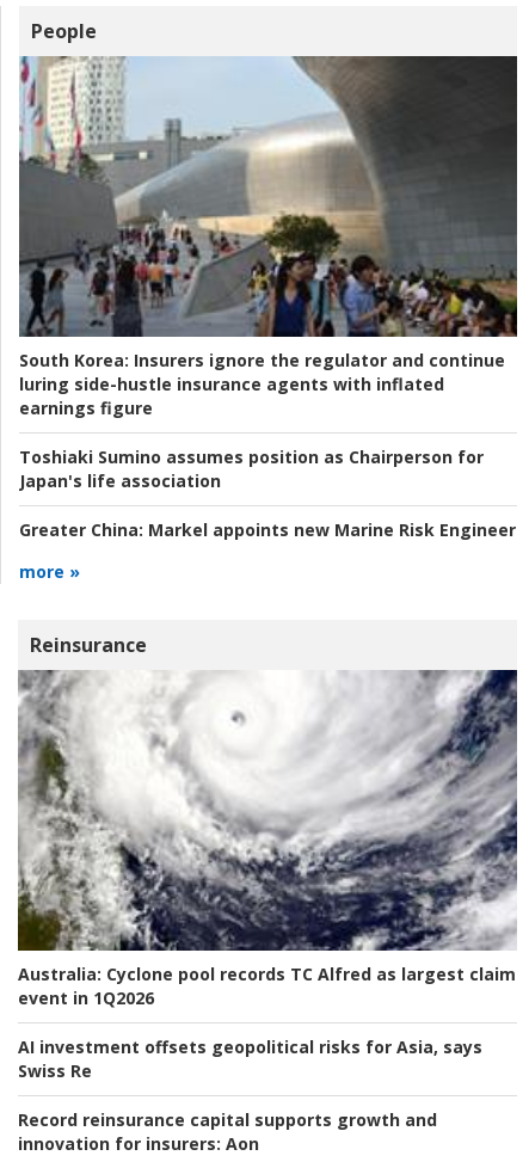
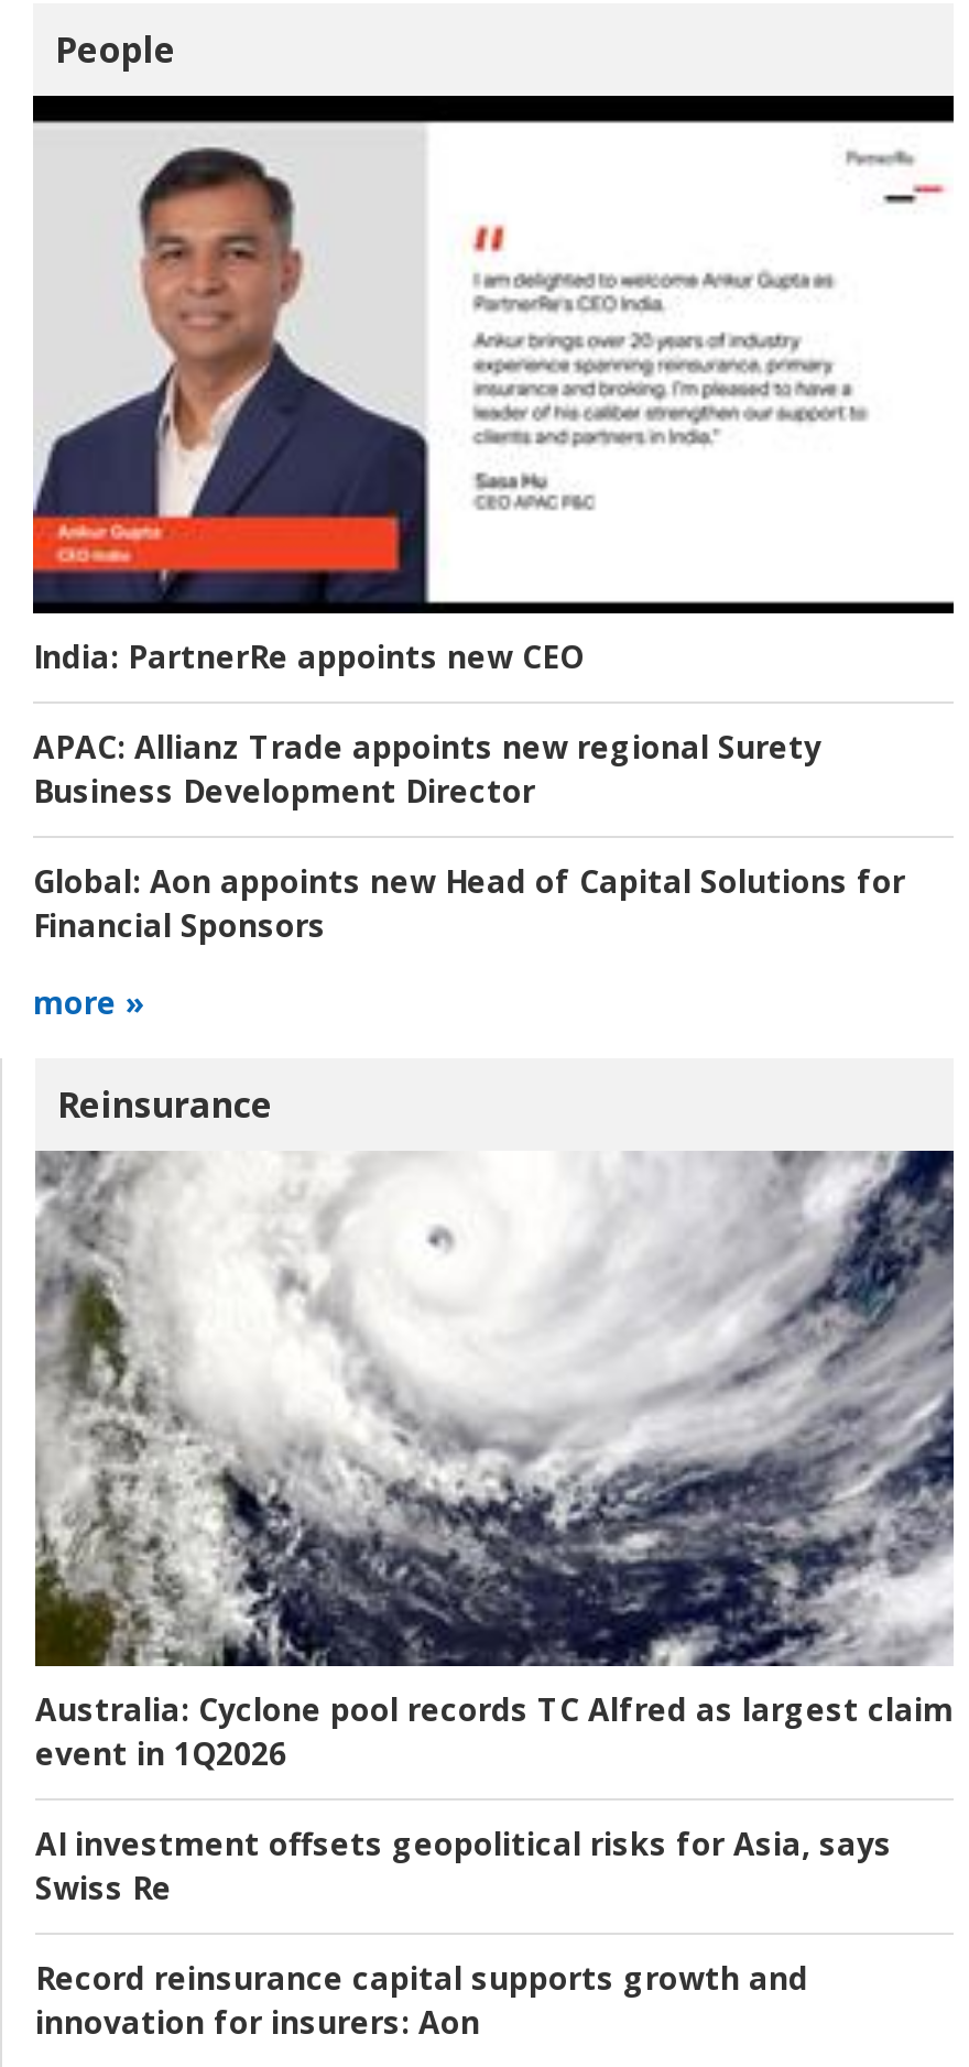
[18,56,518,419] [image] | South Korea: Insurers ignore the regulator and continue | luring side-hustle insurance agents with inflated | earnings figure -> [31,93,954,677] [image] | India: PartnerRe appoints new CEO
[19,445,484,492] Toshiaki Sumino assumes position as Chairperson for | Japan's life association -> [33,725,821,811] APAC: Allianz Trade appoints new regional Surety | Business Development Director
[19,518,516,541] Greater China: Markel appoints new Marine Risk Engineer -> [33,860,905,946] Global: Aon appoints new Head of Capital Solutions for | Financial Sponsors

